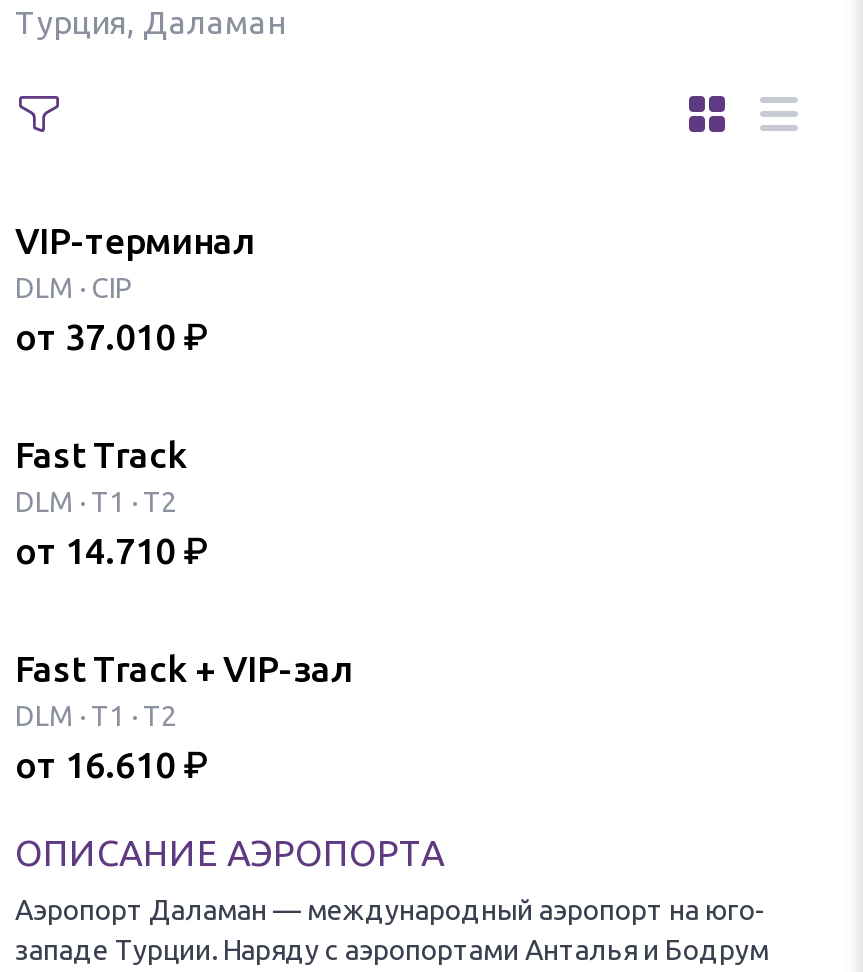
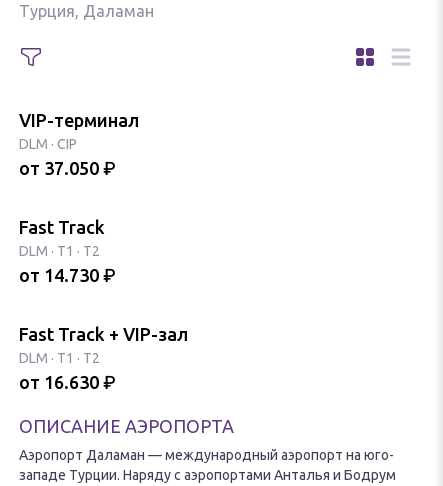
[15,316,209,358] от 37.010 ₽ -> [19,158,116,179] от 37.050 ₽
[15,530,209,572] от 14.710 ₽ -> [19,265,116,286] от 14.730 ₽
[15,744,209,786] от 16.610 ₽ -> [19,372,116,393] от 16.630 ₽

